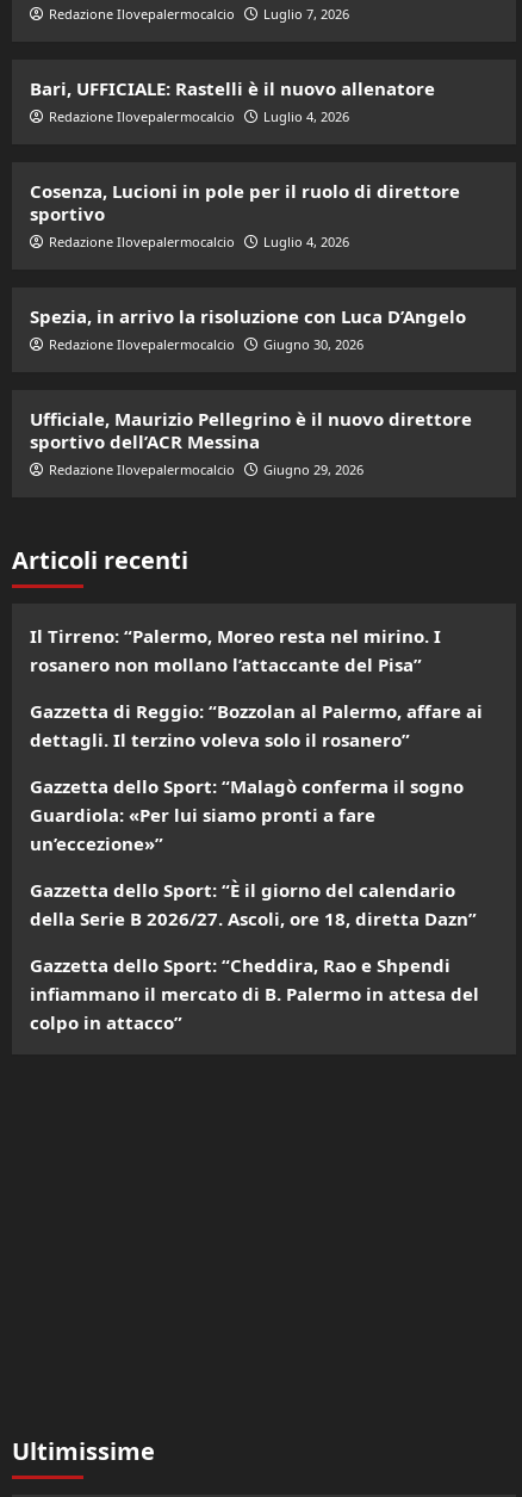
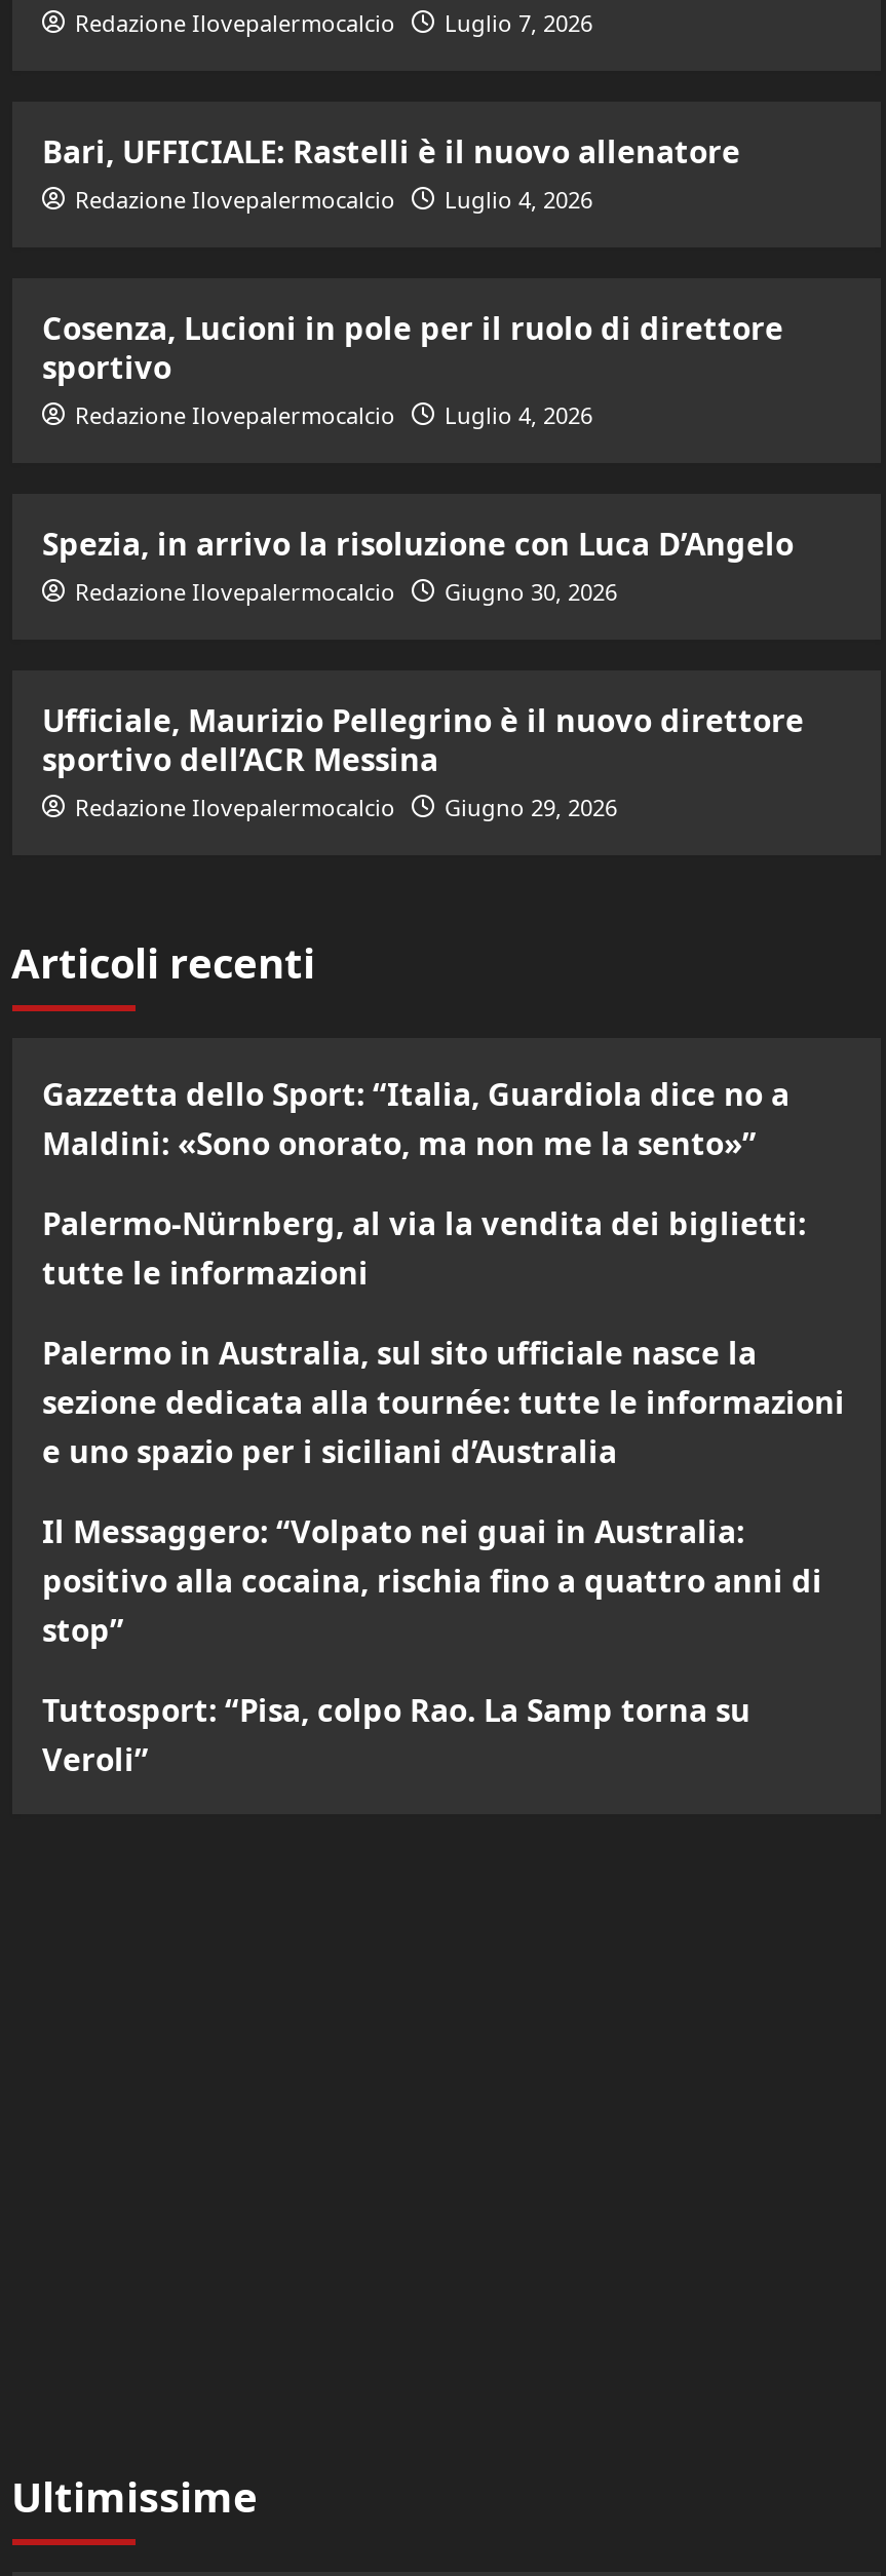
[29,624,440,677] Il Tirreno: “Palermo, Moreo resta nel mirino. I | rosanero non mollano l’attaccante del Pisa” -> [42,1074,789,1165] Gazzetta dello Sport: “Italia, Guardiola dice no a | Maldini: «Sono onorato, ma non me la sento»”
[29,699,482,752] Gazzetta di Reggio: “Bozzolan al Palermo, affare ai | dettagli. Il terzino voleva solo il rosanero” -> [42,1204,806,1294] Palermo-Nürnberg, al via la vendita dei biglietti: | tutte le informazioni
[29,774,463,855] Gazzetta dello Sport: “Malagò conferma il sogno | Guardiola: «Per lui siamo pronti a fare | un’eccezione»” -> [42,1333,845,1473] Palermo in Australia, sul sito ufficiale nasce la | sezione dedicata alla tournée: tutte le informazioni | e uno spazio per i siciliani d’Australia
[29,878,476,931] Gazzetta dello Sport: “È il giorno del calendario | della Serie B 2026/27. Ascoli, ore 18, diretta Dazn” -> [42,1512,822,1651] Il Messaggero: “Volpato nei guai in Australia: | positivo alla cocaina, rischia fino a quattro anni di | stop”
[29,953,479,1034] Gazzetta dello Sport: “Cheddira, Rao e Shpendi | infiammano il mercato di B. Palermo in attesa del | colpo in attacco” -> [42,1690,750,1781] Tuttosport: “Pisa, colpo Rao. La Samp torna su | Veroli”

